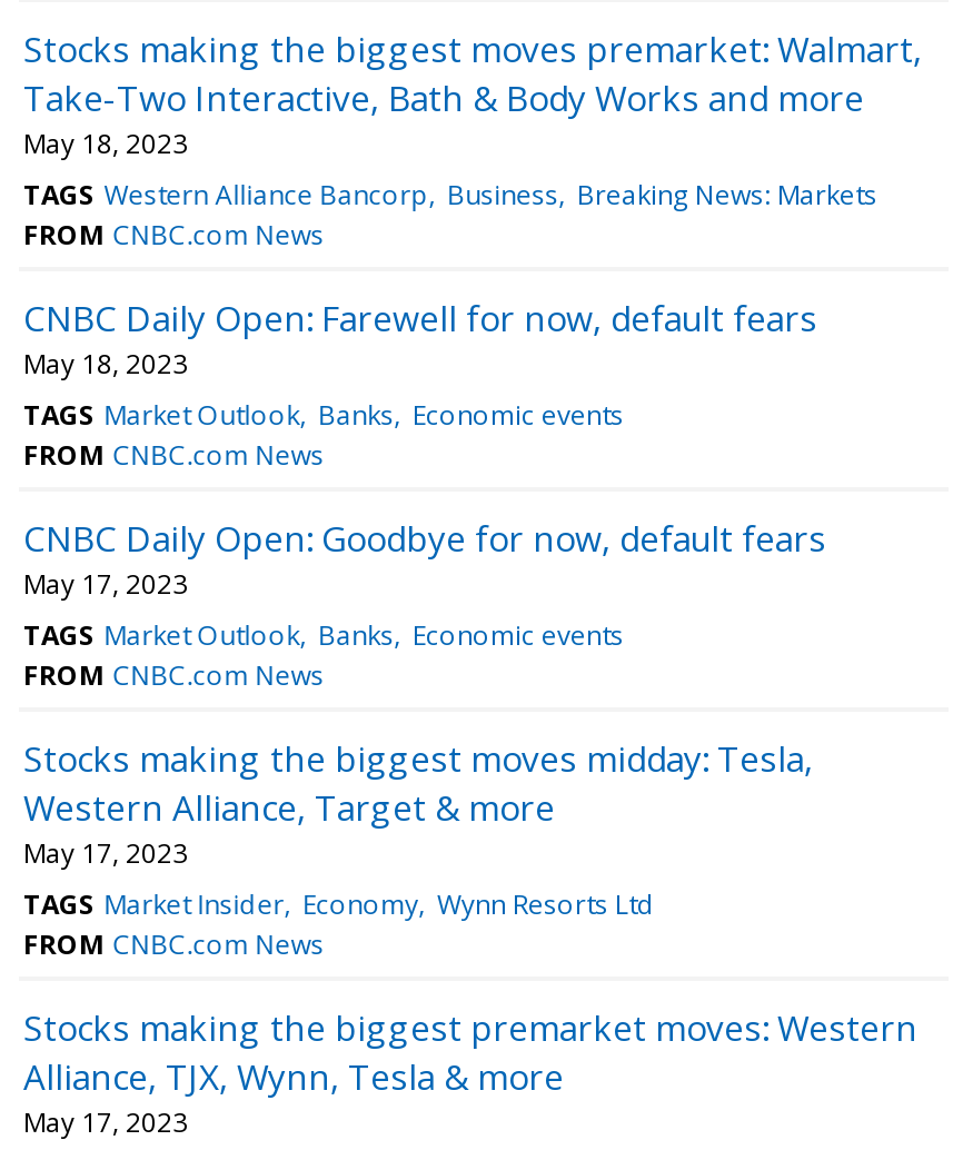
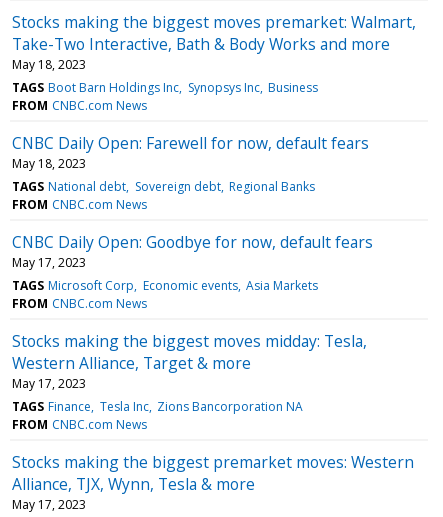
[23,175,877,213] TAGS Western Alliance Bancorp Business Breaking News: Markets -> [12,79,318,96] TAGS Boot Barn Holdings Inc Synopsys Inc Business
[23,395,624,433] TAGS Market Outlook Banks Economic events -> [12,178,315,195] TAGS National debt Sovereign debt Regional Banks
[23,616,624,654] TAGS Market Outlook Banks Economic events -> [12,277,318,294] TAGS Microsoft Corp Economic events Asia Markets
[23,885,655,923] TAGS Market Insider Economy Wynn Resorts Ltd -> [12,398,303,415] TAGS Finance Tesla Inc Zions Bancorporation NA

